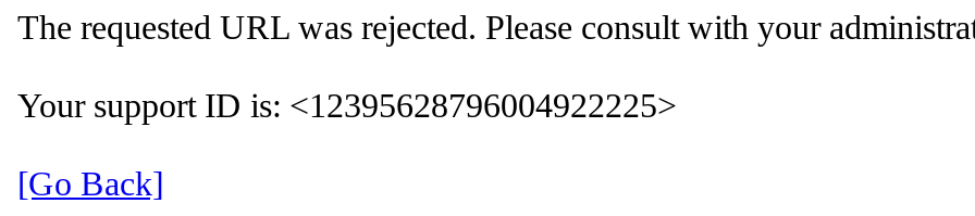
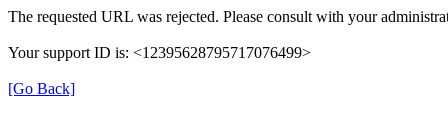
[17,87,677,124] Your support ID is: <12395628796004922225> -> [8,44,311,61] Your support ID is: <12395628795717076499>

